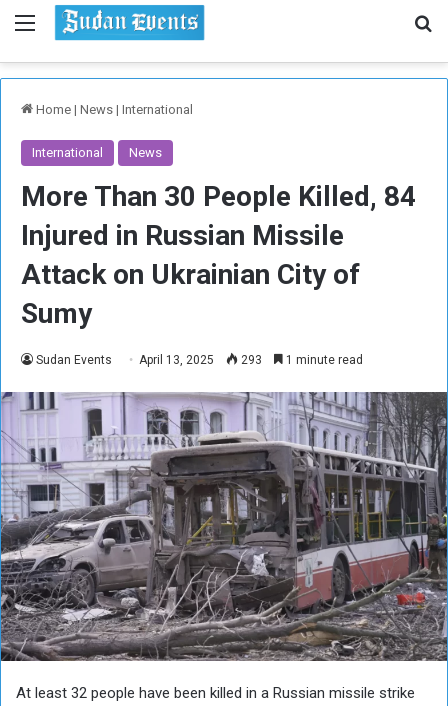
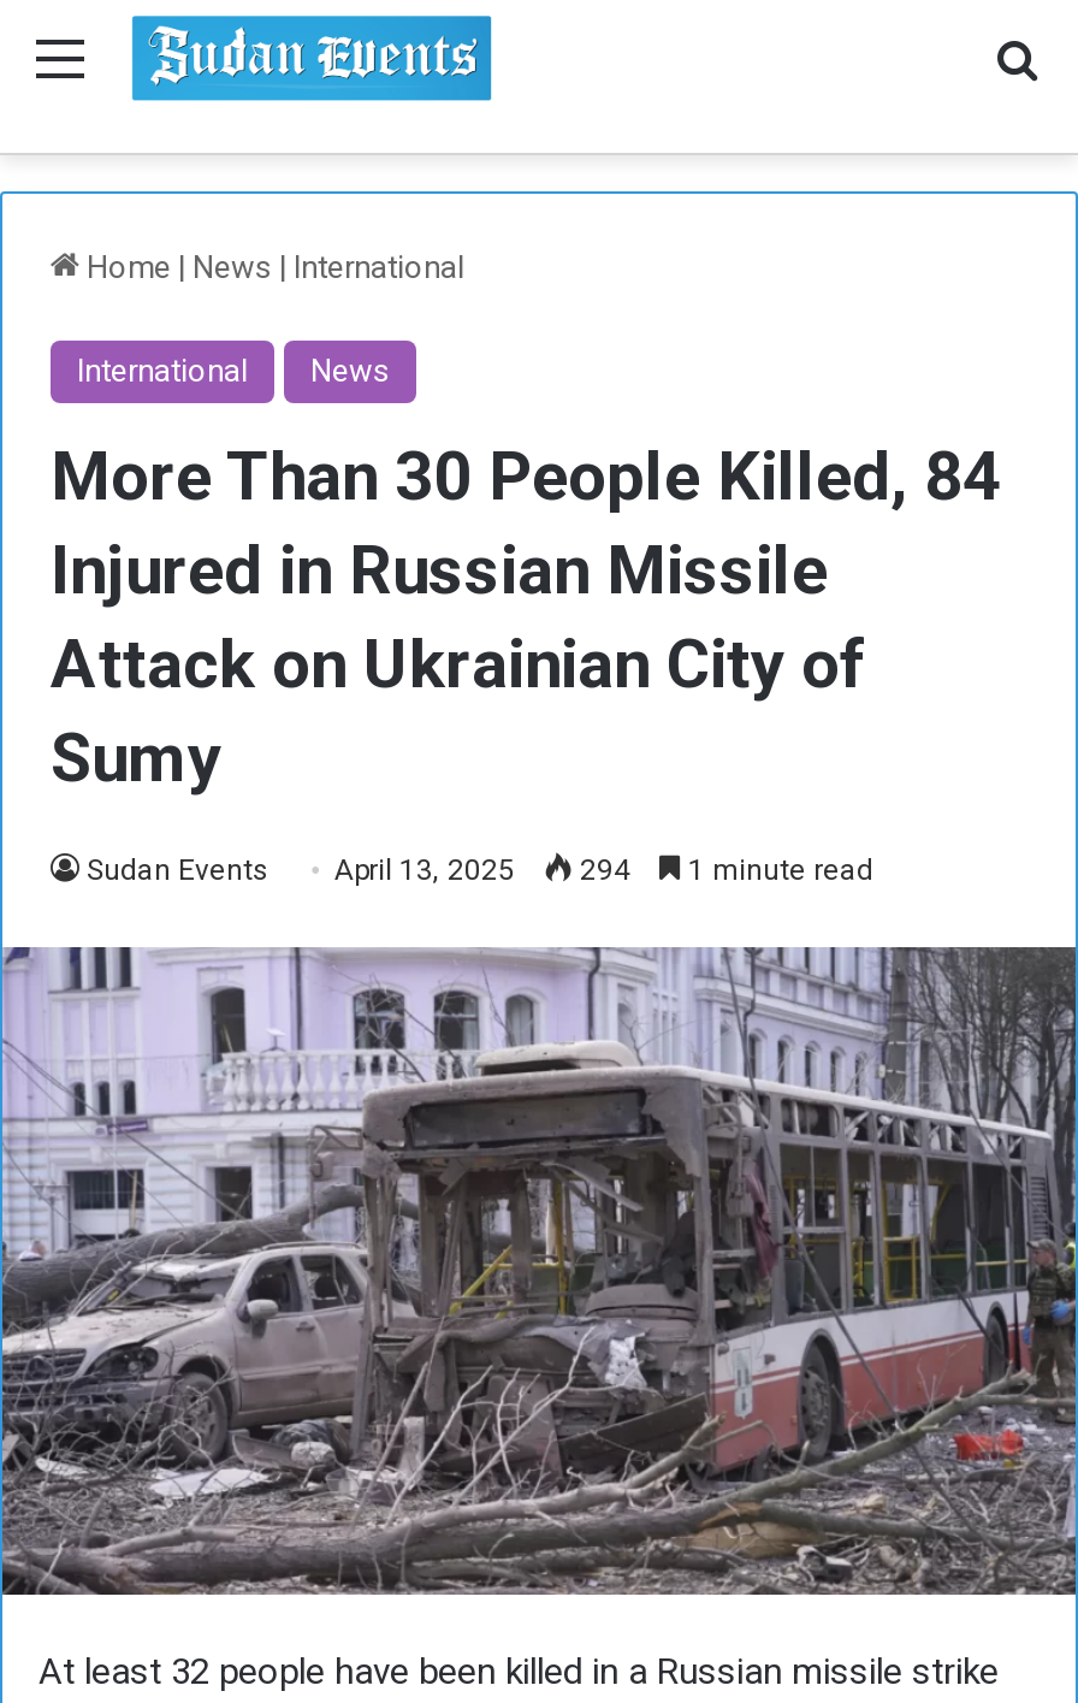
[36,353,363,367] Sudan Events April 13, 2025 293 1 minute read -> [87,853,873,887] Sudan Events April 13, 2025 294 1 minute read

